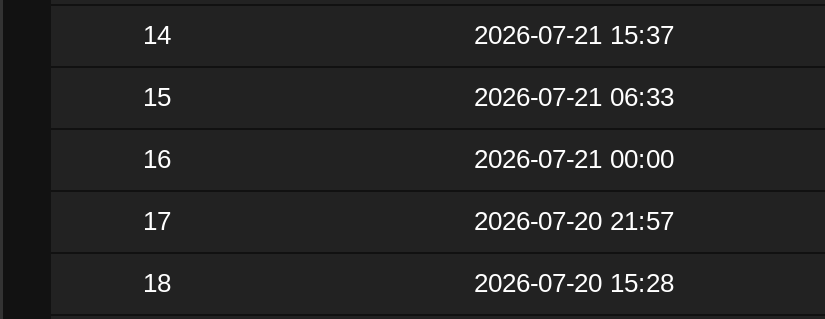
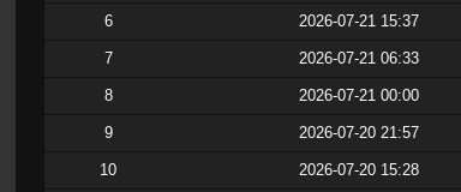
[143,20,171,50] 14 -> [104,12,112,30] 6
[143,82,171,112] 15 -> [104,49,112,67] 7
[143,144,171,174] 16 -> [104,86,112,104] 8
[143,206,171,236] 17 -> [104,124,112,142] 9
[143,268,171,298] 18 -> [100,161,116,179] 10

